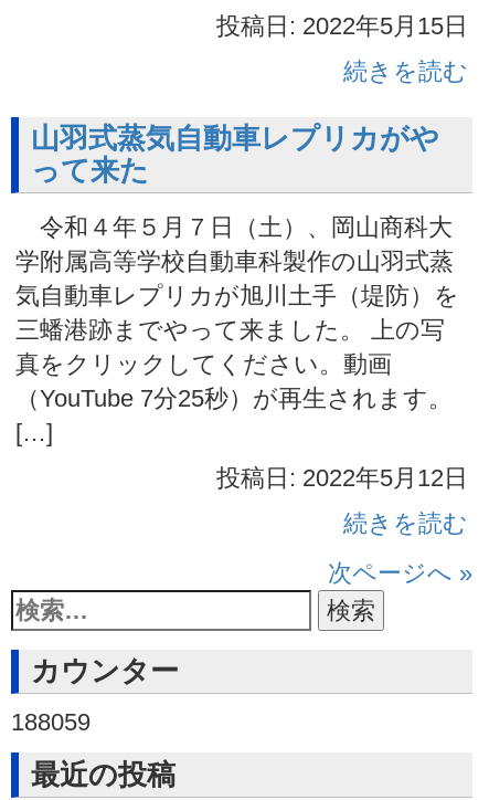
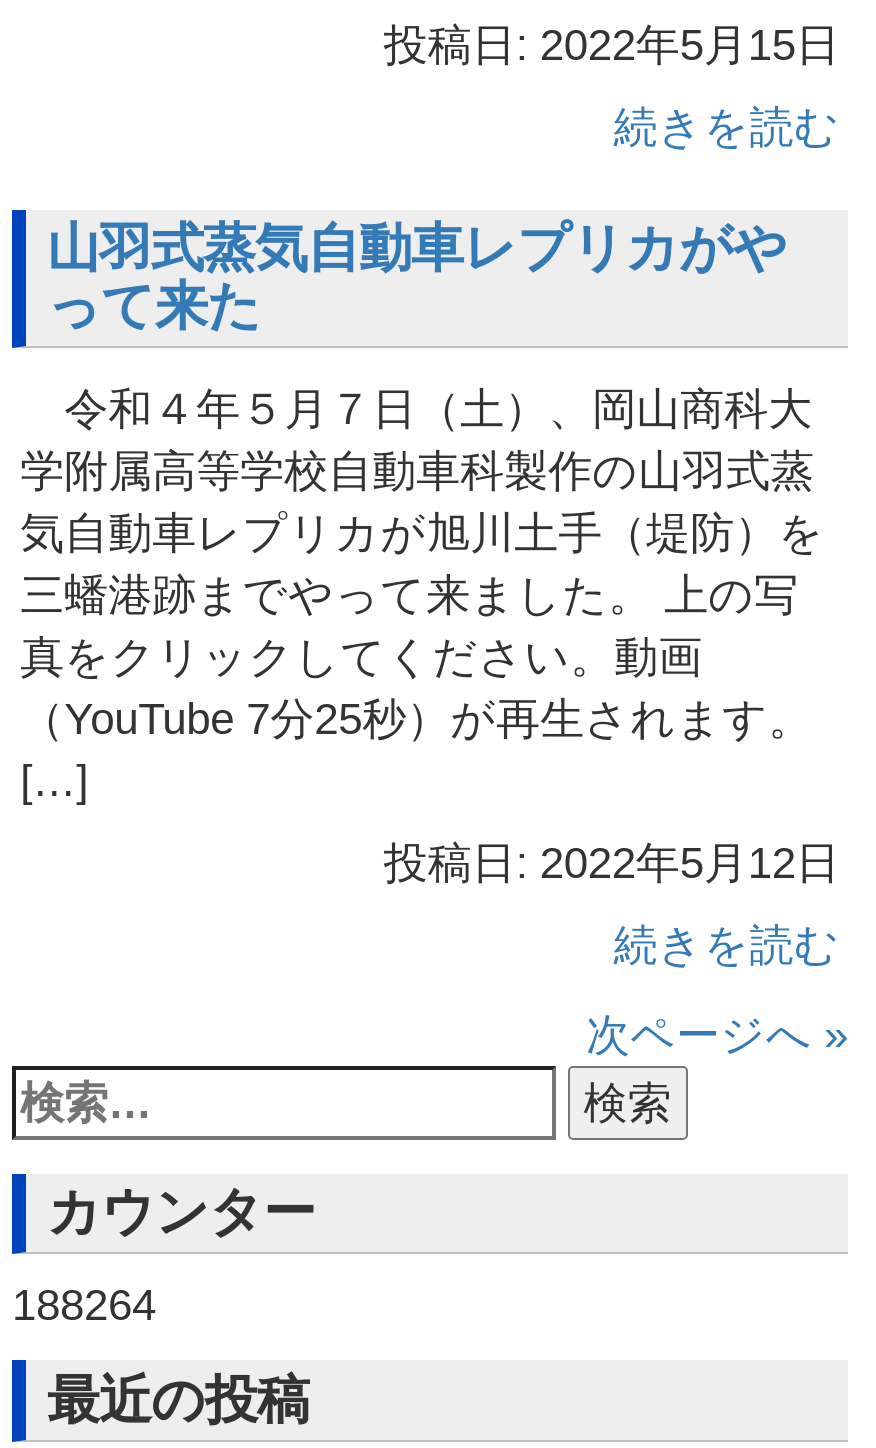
[11,709,91,736] 188059 -> [12,1281,156,1331] 188264

